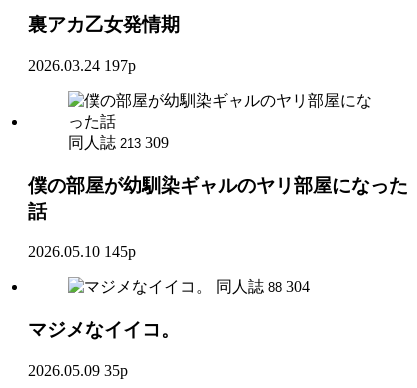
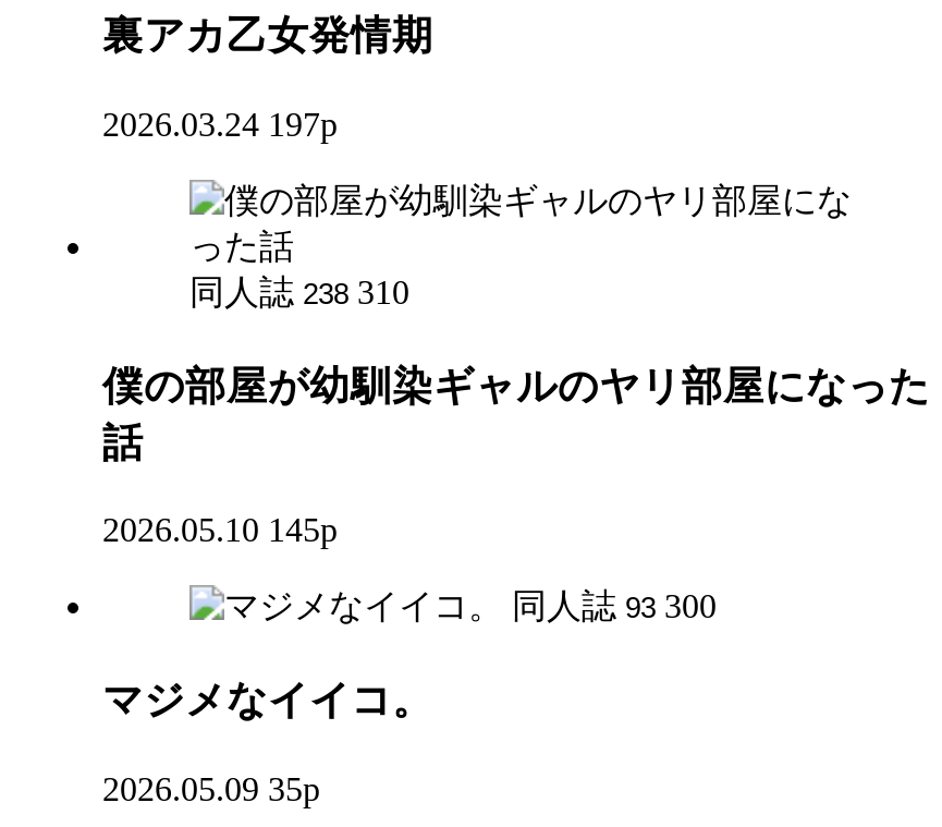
[68,134,169,151] 同人誌 213 309 -> [189,273,409,310] 同人誌 238 310
[216,278,310,295] 同人誌 88 304 -> [512,588,717,625] 同人誌 93 300

